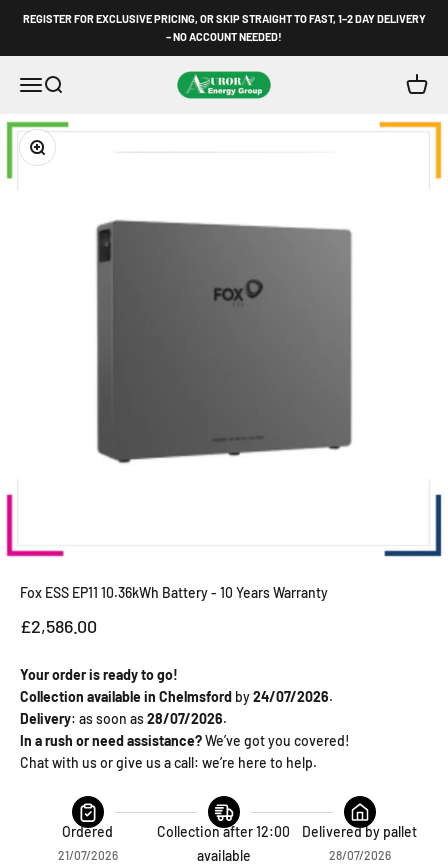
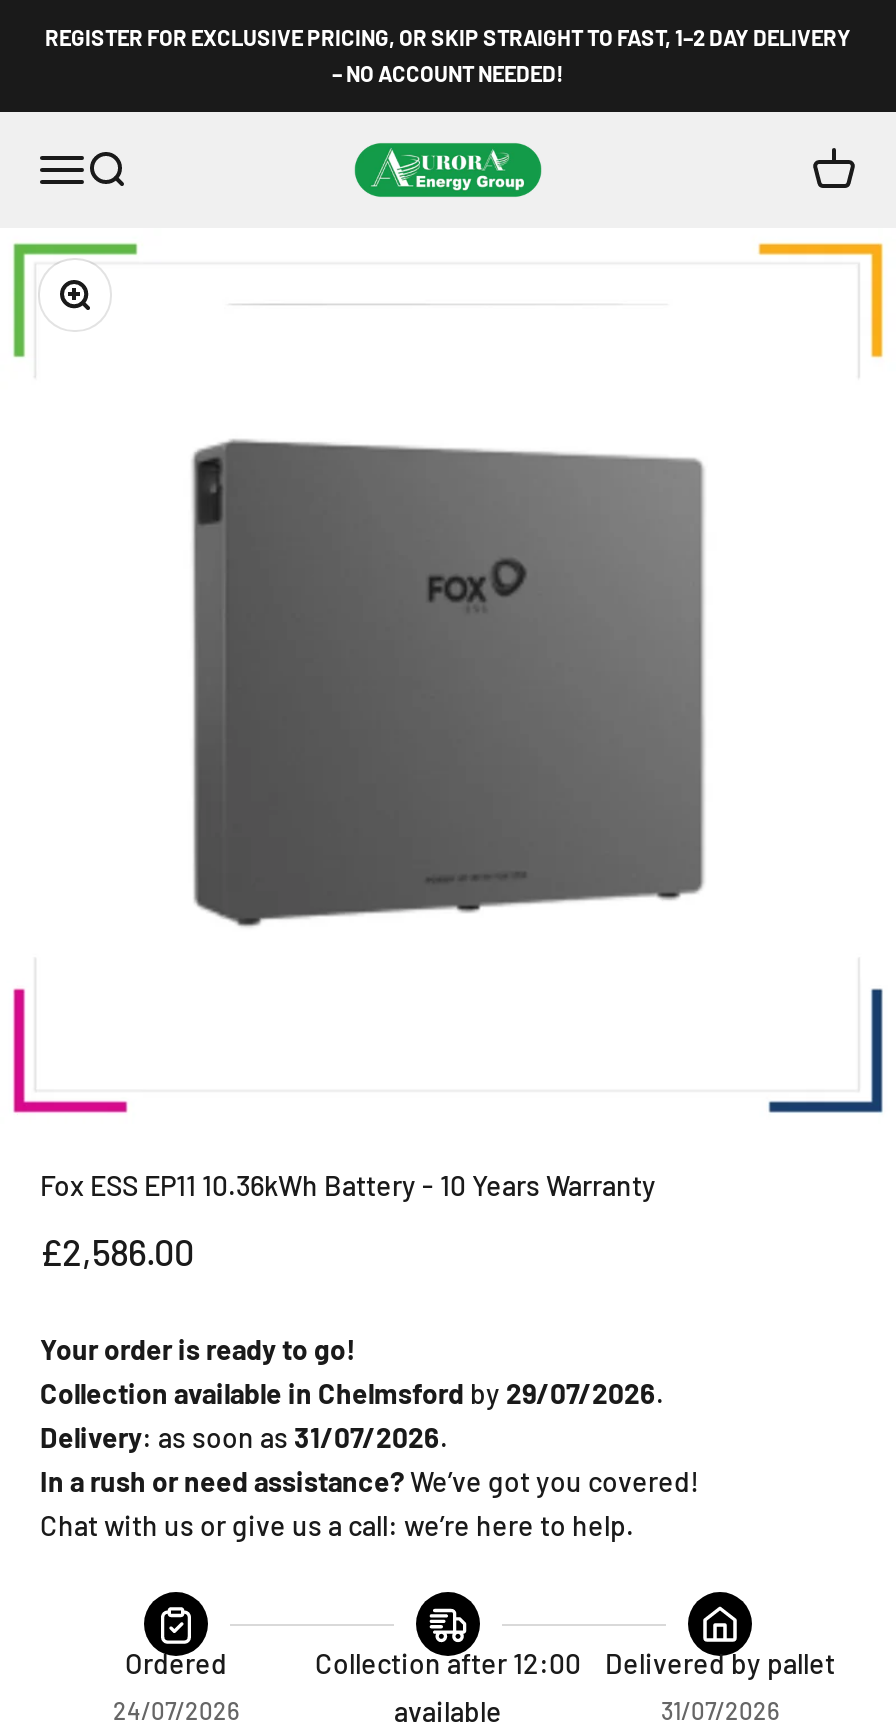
[20,688,333,705] Collection available in Chelmsford by 24/07/2026. -> [40,1376,664,1410] Collection available in Chelmsford by 29/07/2026.
[20,710,227,727] Delivery: as soon as 28/07/2026. -> [40,1420,448,1454] Delivery: as soon as 31/07/2026.
[58,848,118,862] 21/07/2026 -> [113,1696,239,1724] 24/07/2026
[329,848,391,862] 28/07/2026 -> [661,1696,779,1724] 31/07/2026

